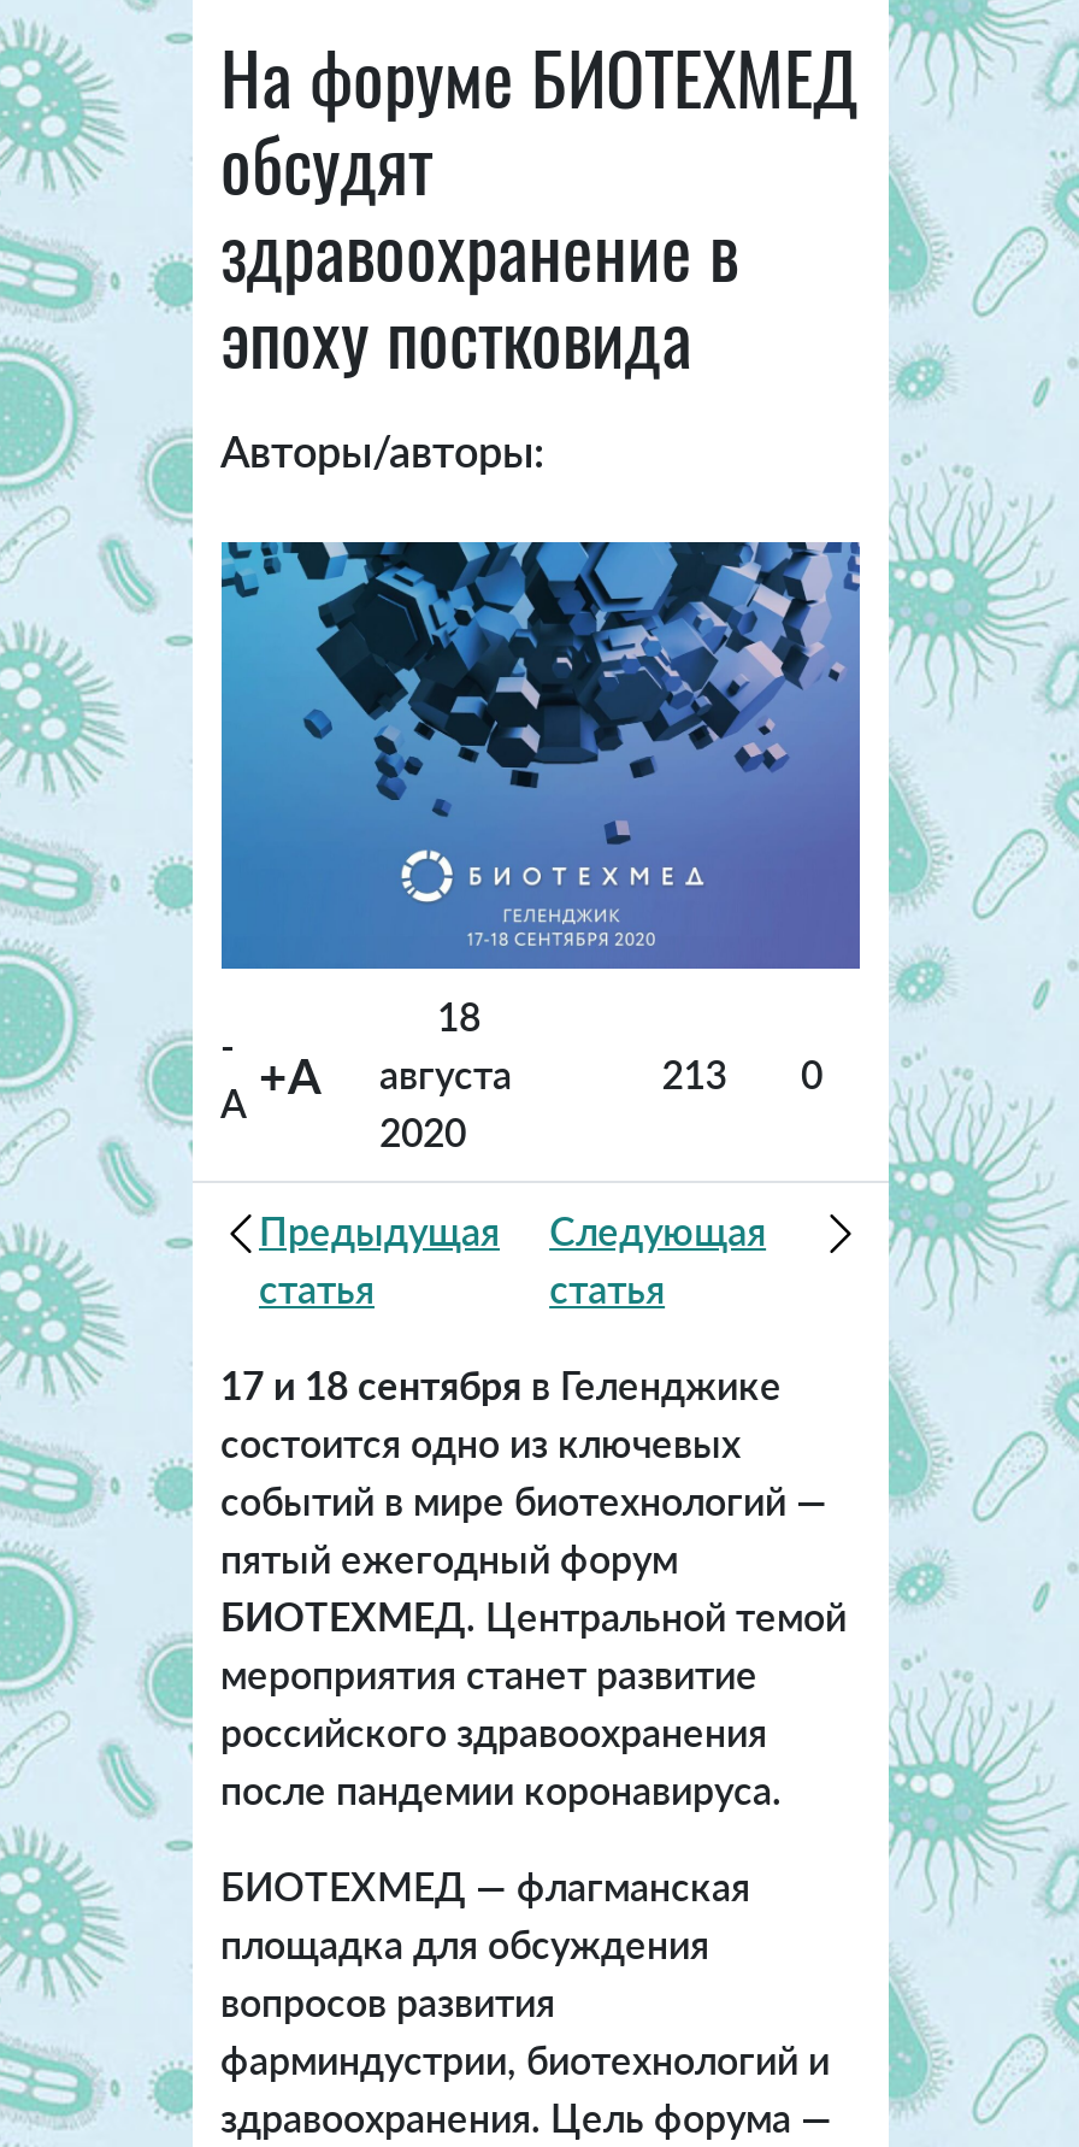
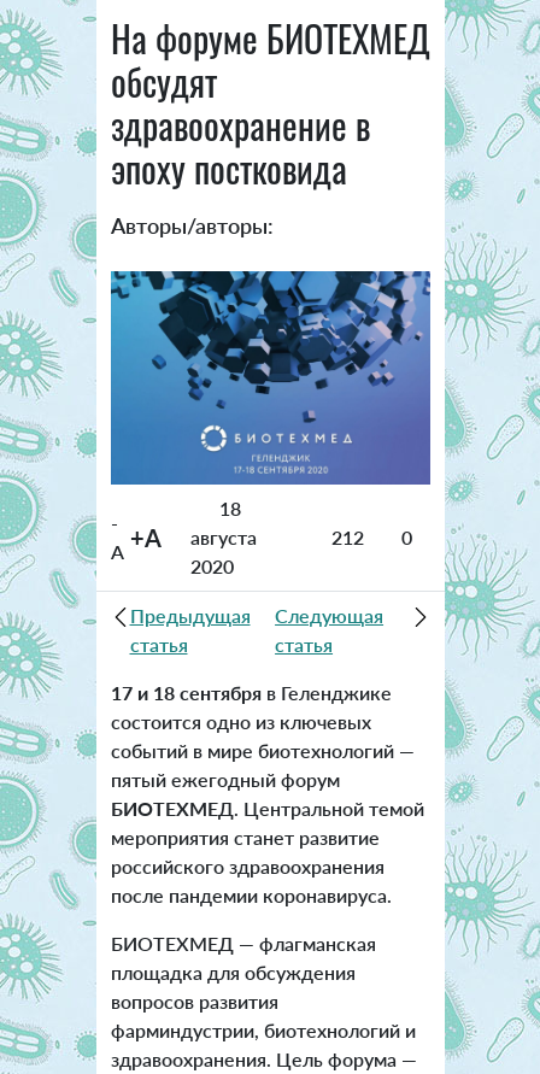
[662,1049,822,1095] 213 0 -> [331,525,412,548] 212 0

